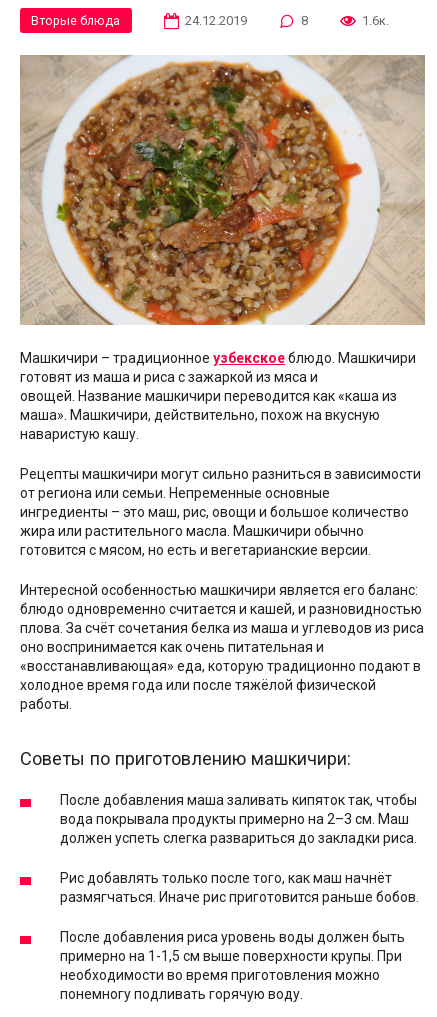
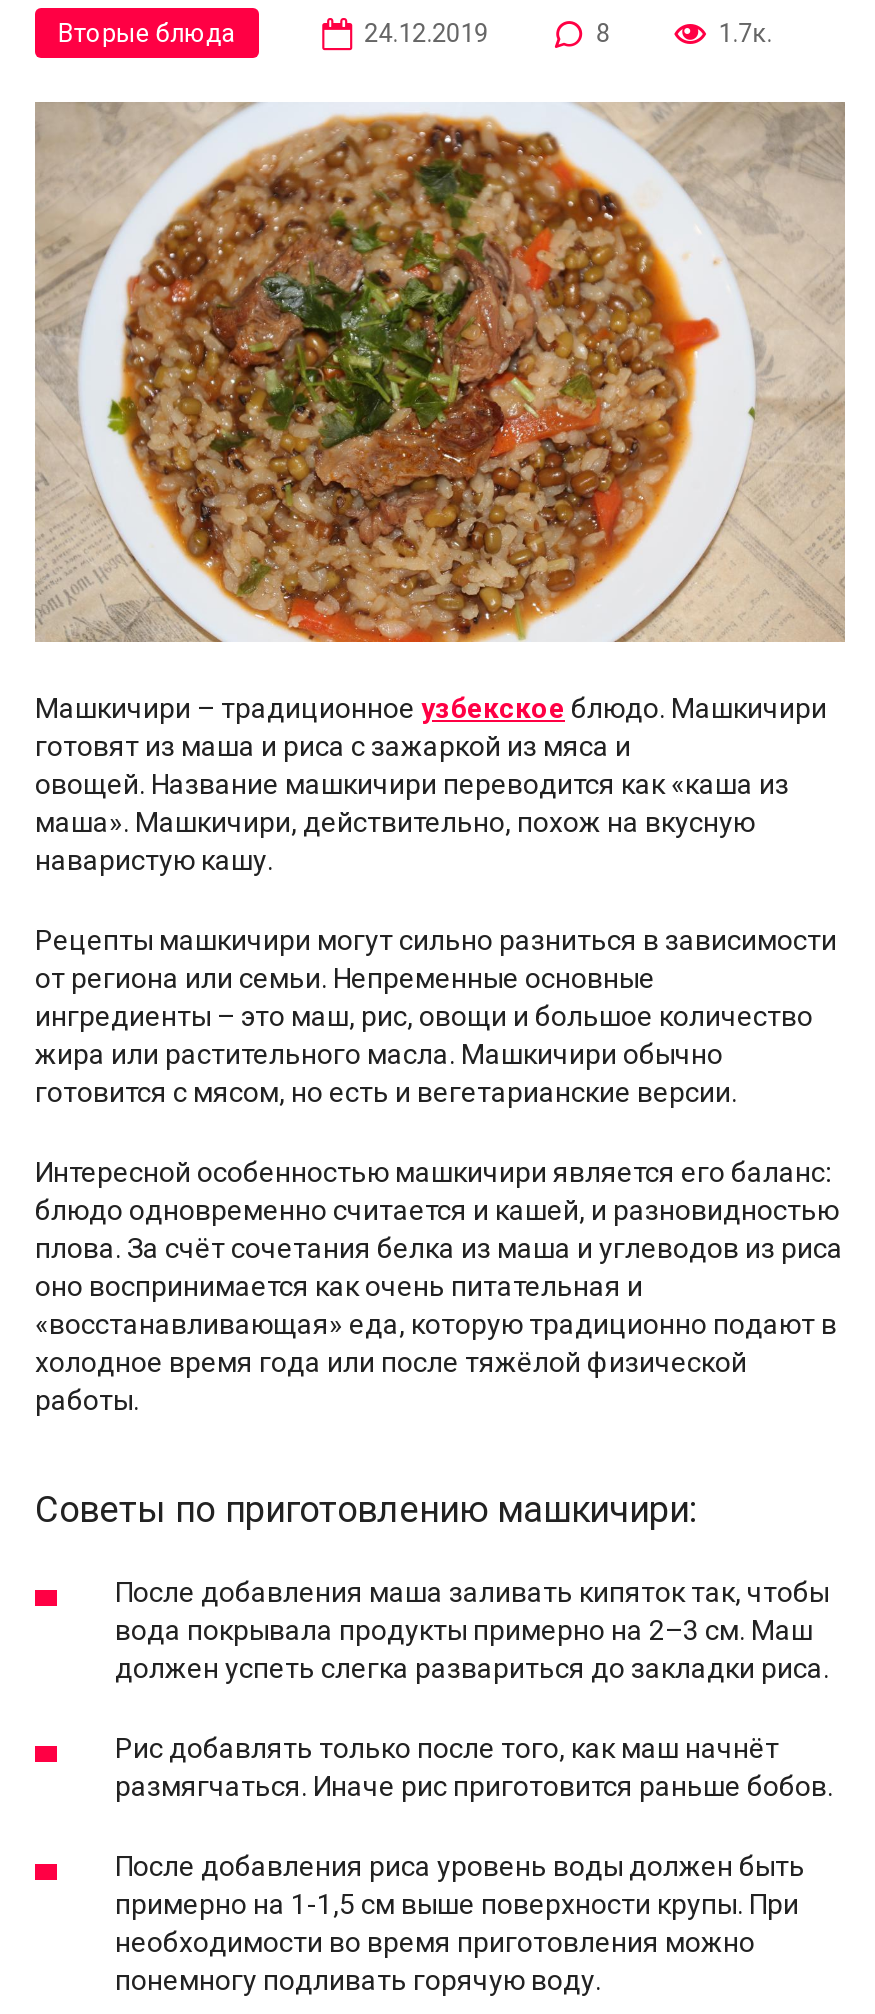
[362,13,389,28] 1.6к. -> [718,18,772,48] 1.7к.

